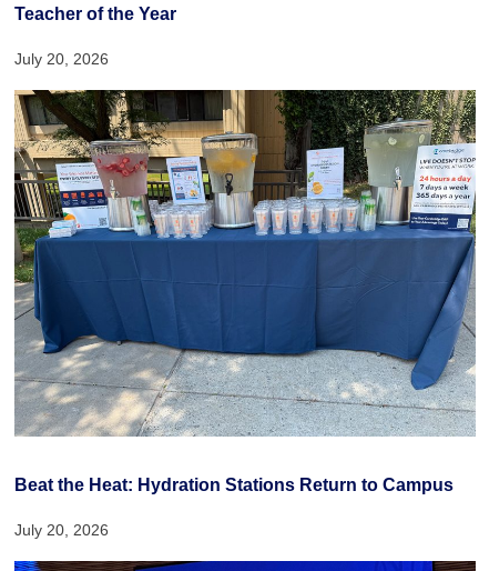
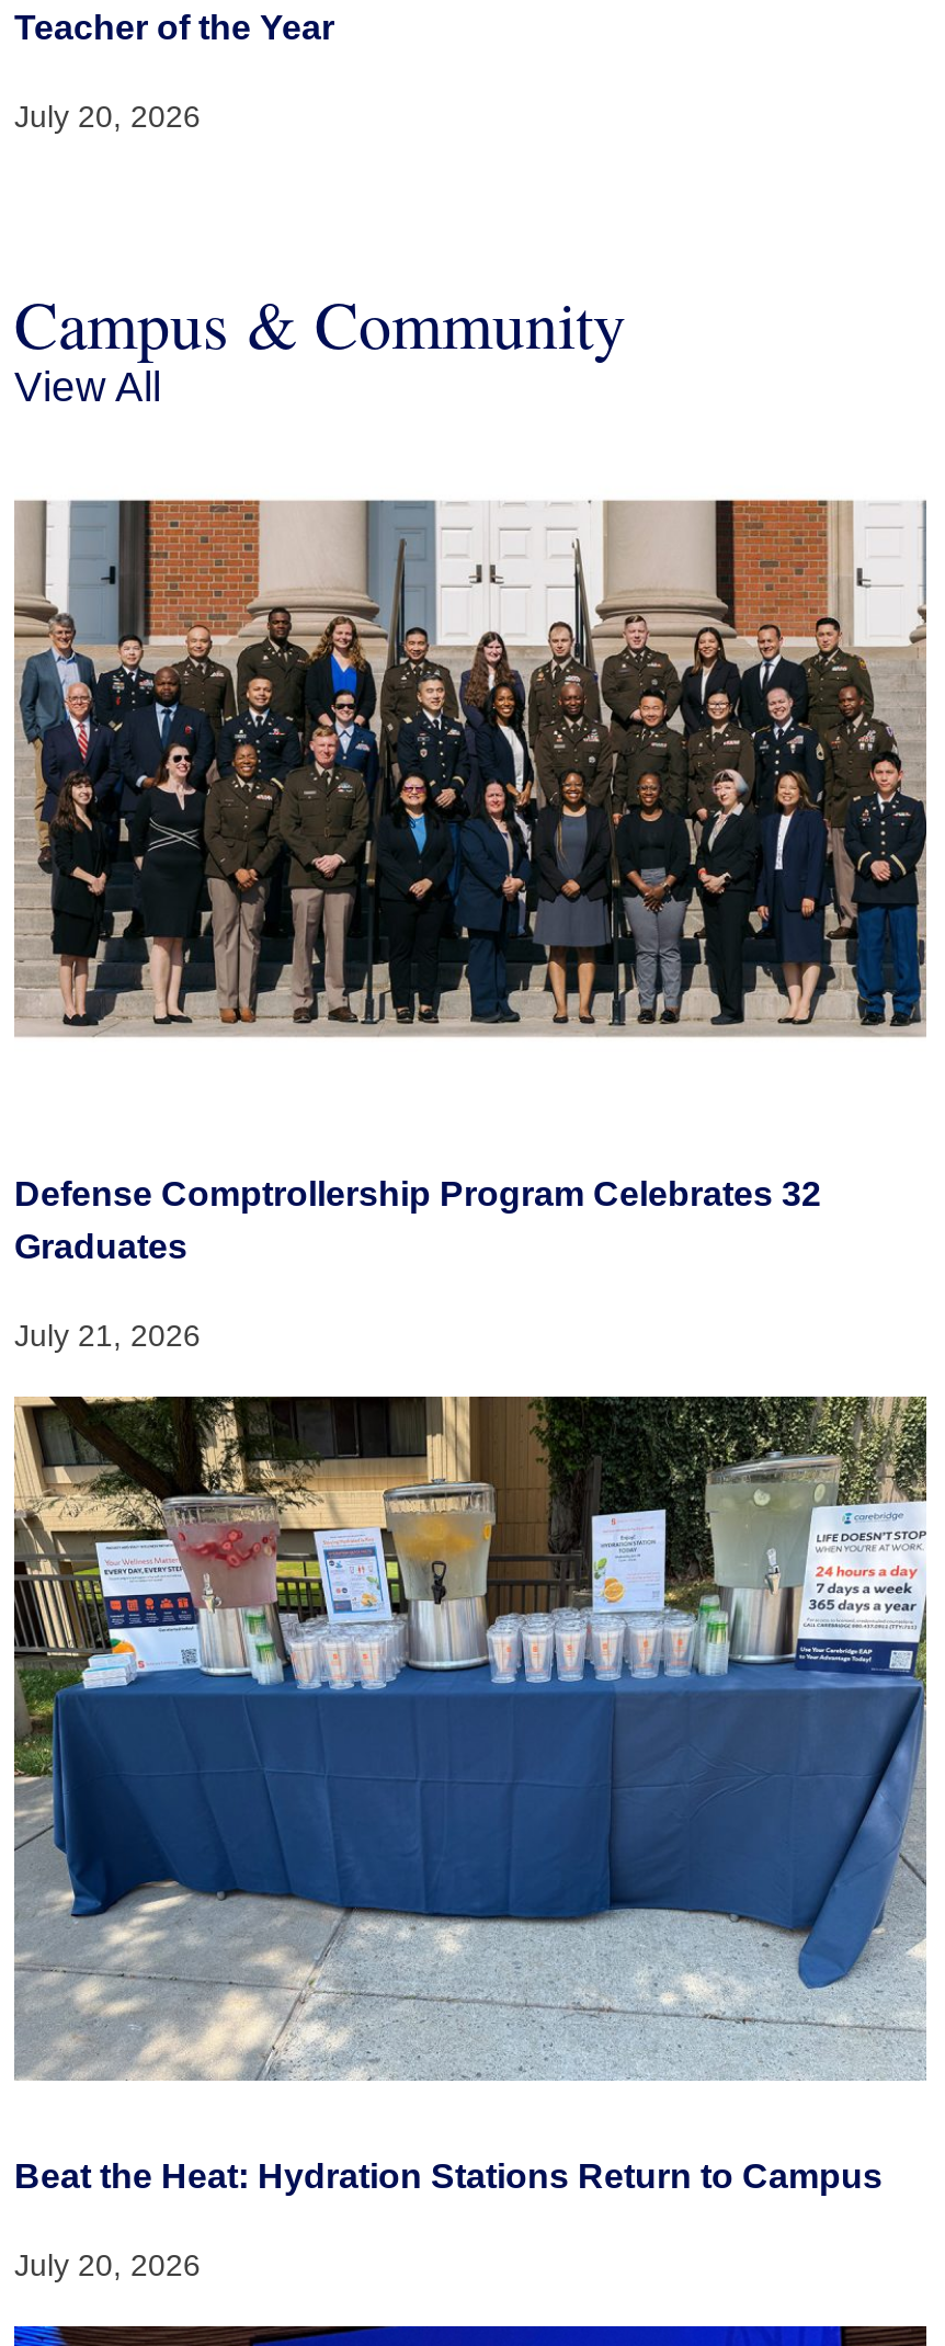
none -> [12,498,929,1039] [image]
none -> [14,278,626,410] Campus & Community | View All
none -> [14,1175,821,1353] Defense Comptrollership Program Celebrates 32 | Graduates | July 21, 2026

